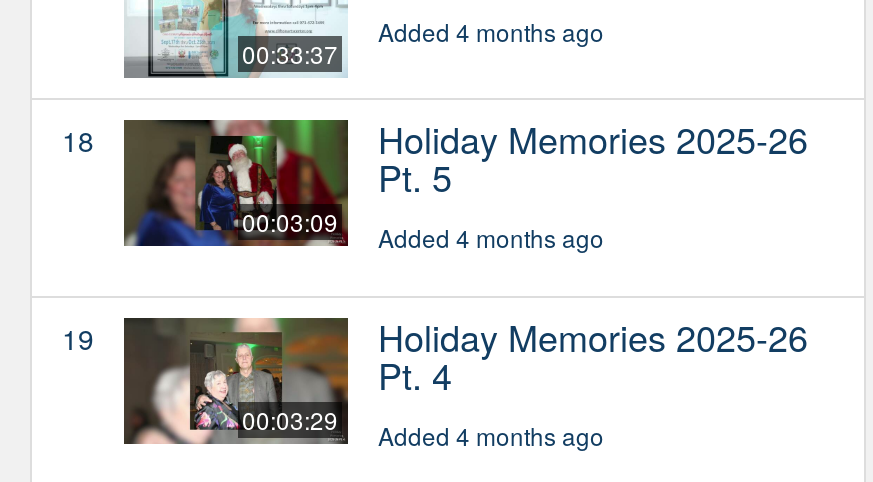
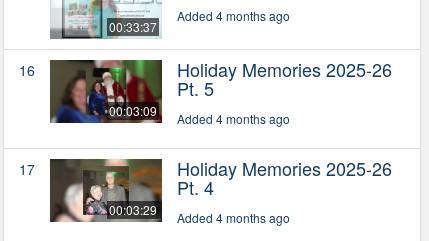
[62,119,94,159] 18 -> [19,60,35,80] 16
[62,317,94,357] 19 -> [19,159,35,179] 17

